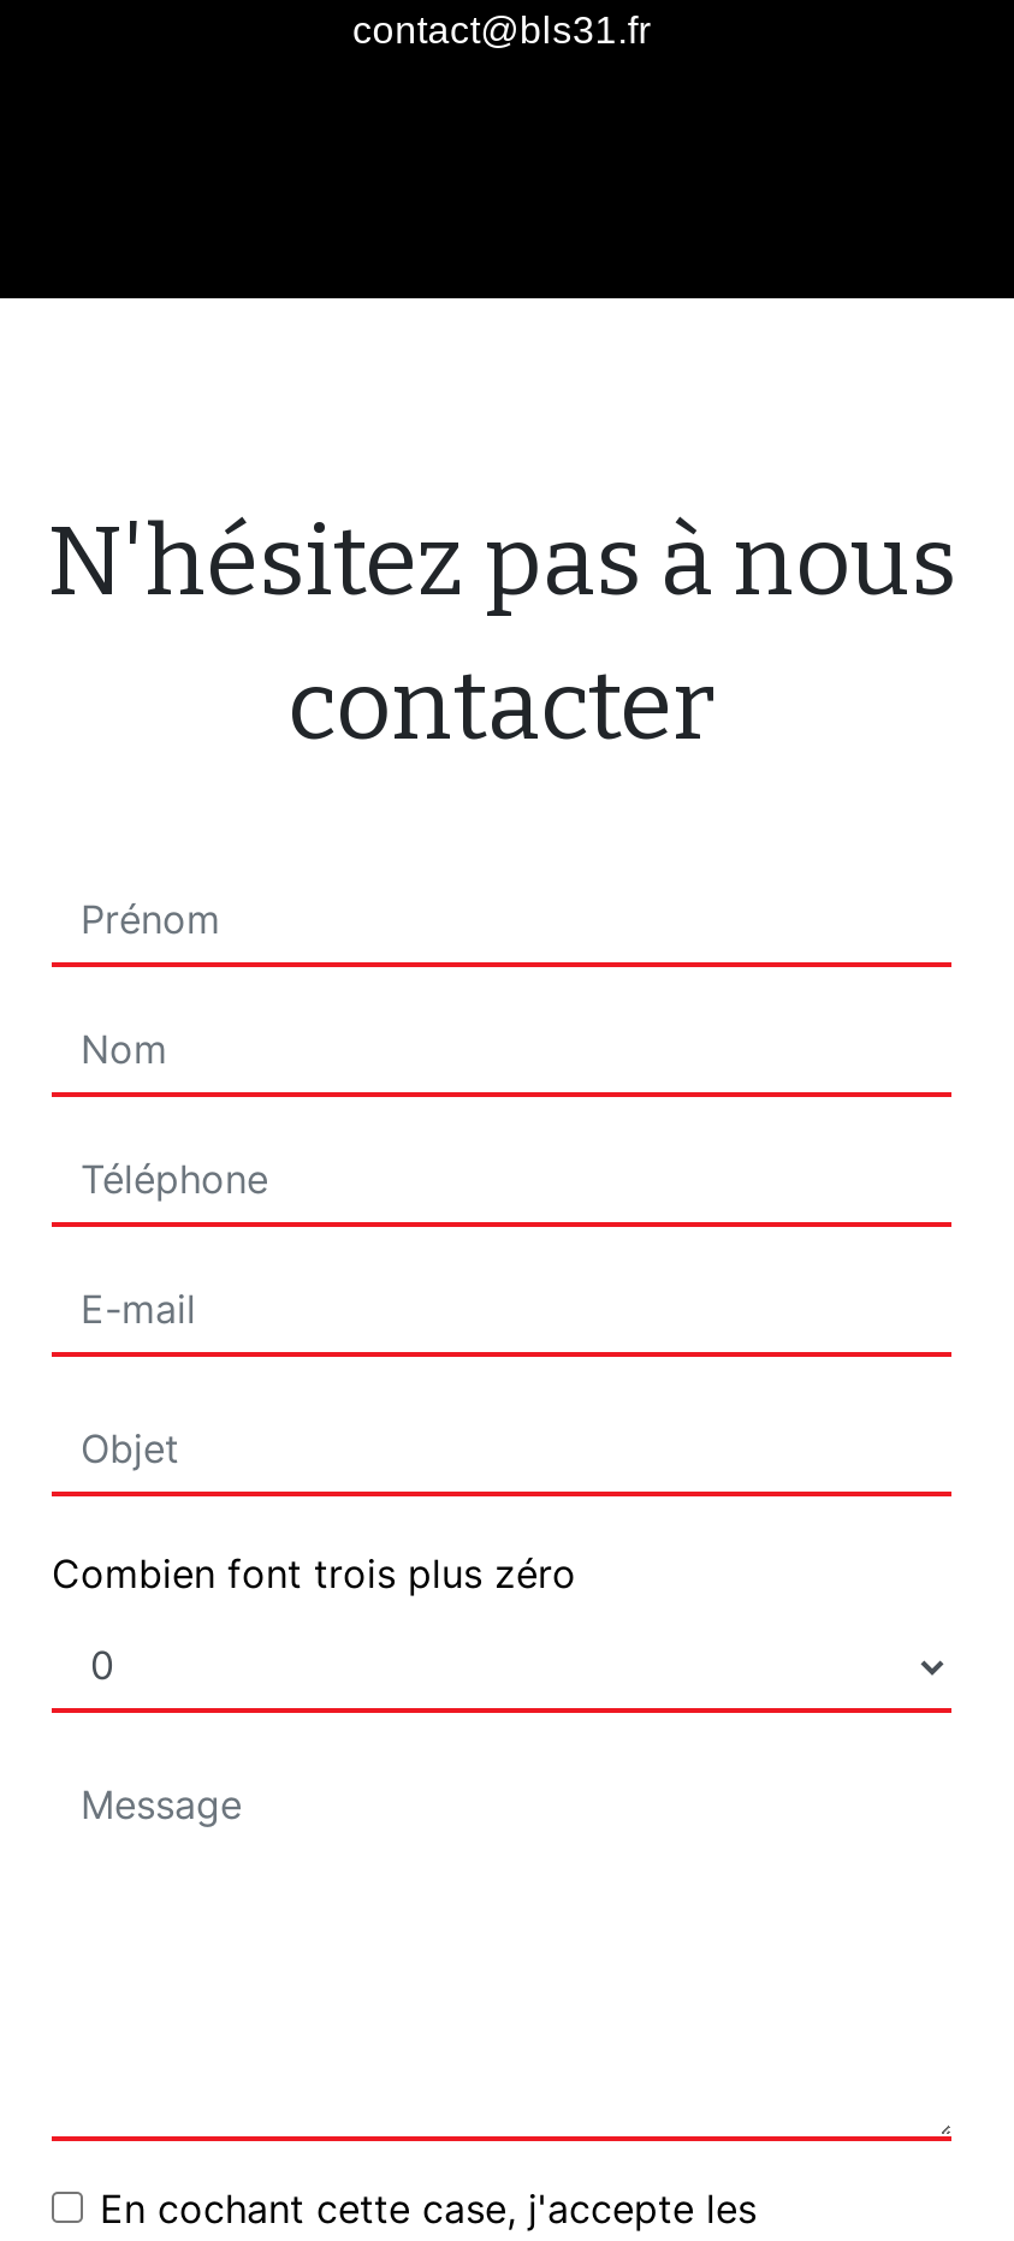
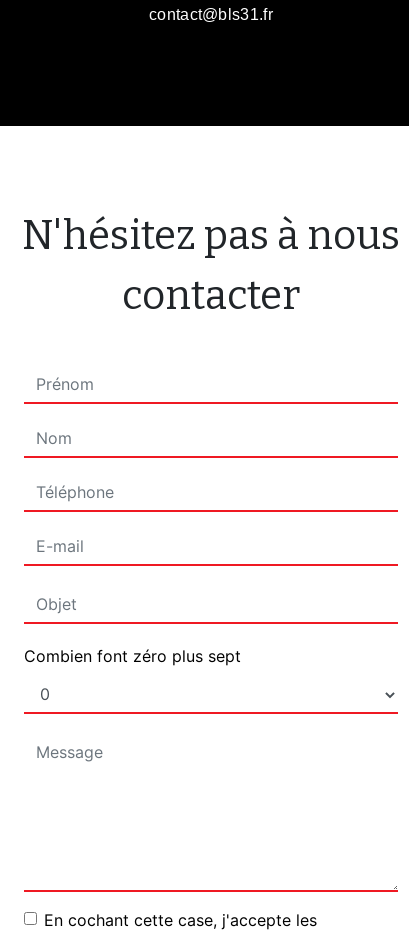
[52,1550,576,1598] Combien font trois plus zéro -> [24,646,241,666] Combien font zéro plus sept

